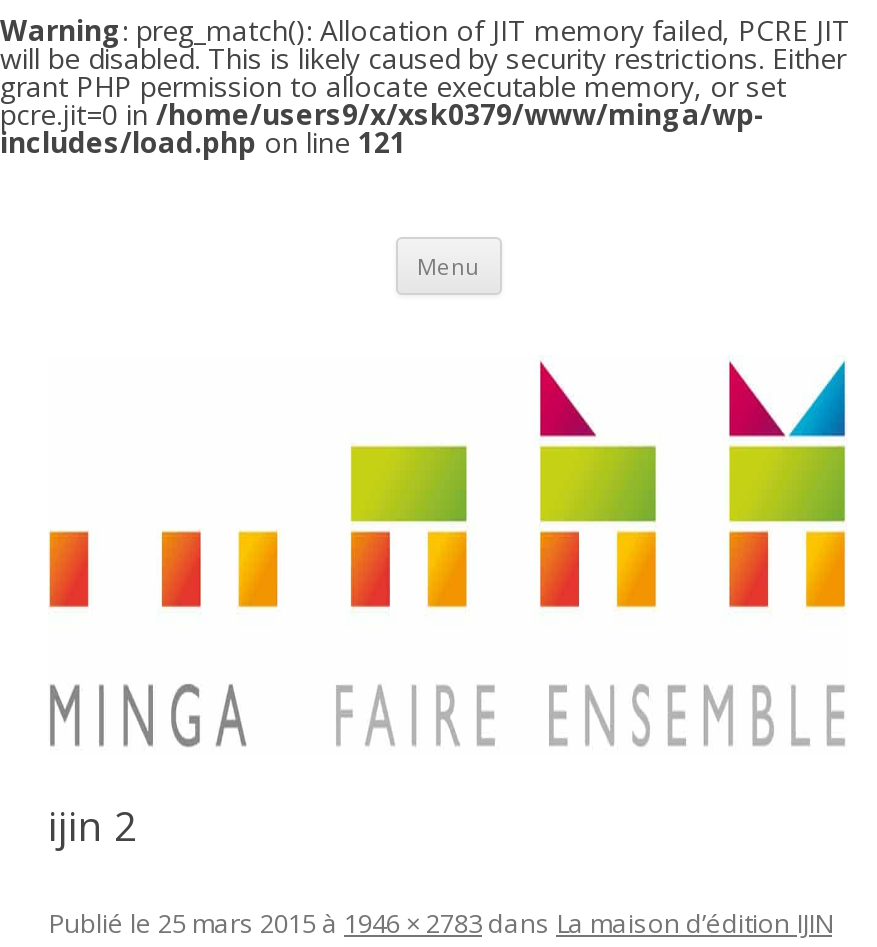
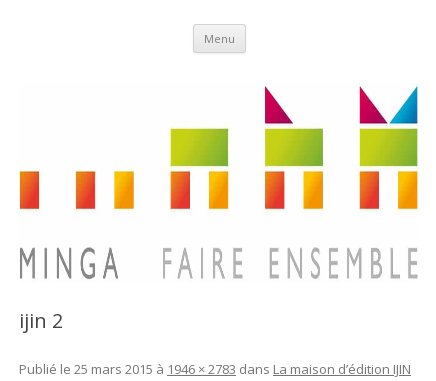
[0,11,850,161] Warning: preg_match(): Allocation of JIT memory failed, PCRE JIT | will be disabled. This is likely caused by security restrictions. Either | grant PHP permission to allocate executable memory, or set | pcre.jit=0 in/home/users9/x/xsk0379/www/minga/wp- | includes/load.php on line121 -> none

